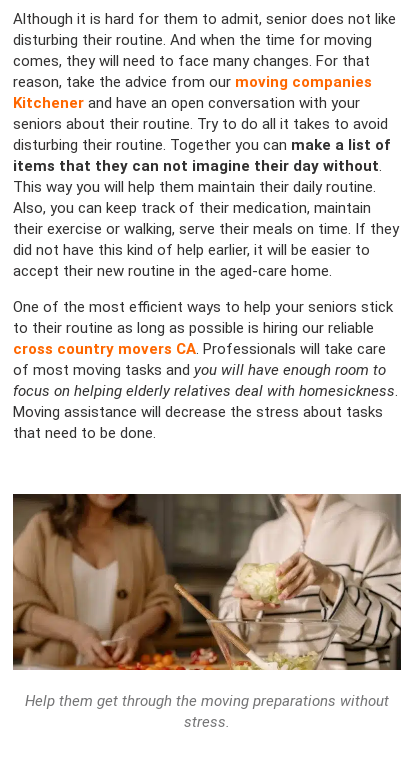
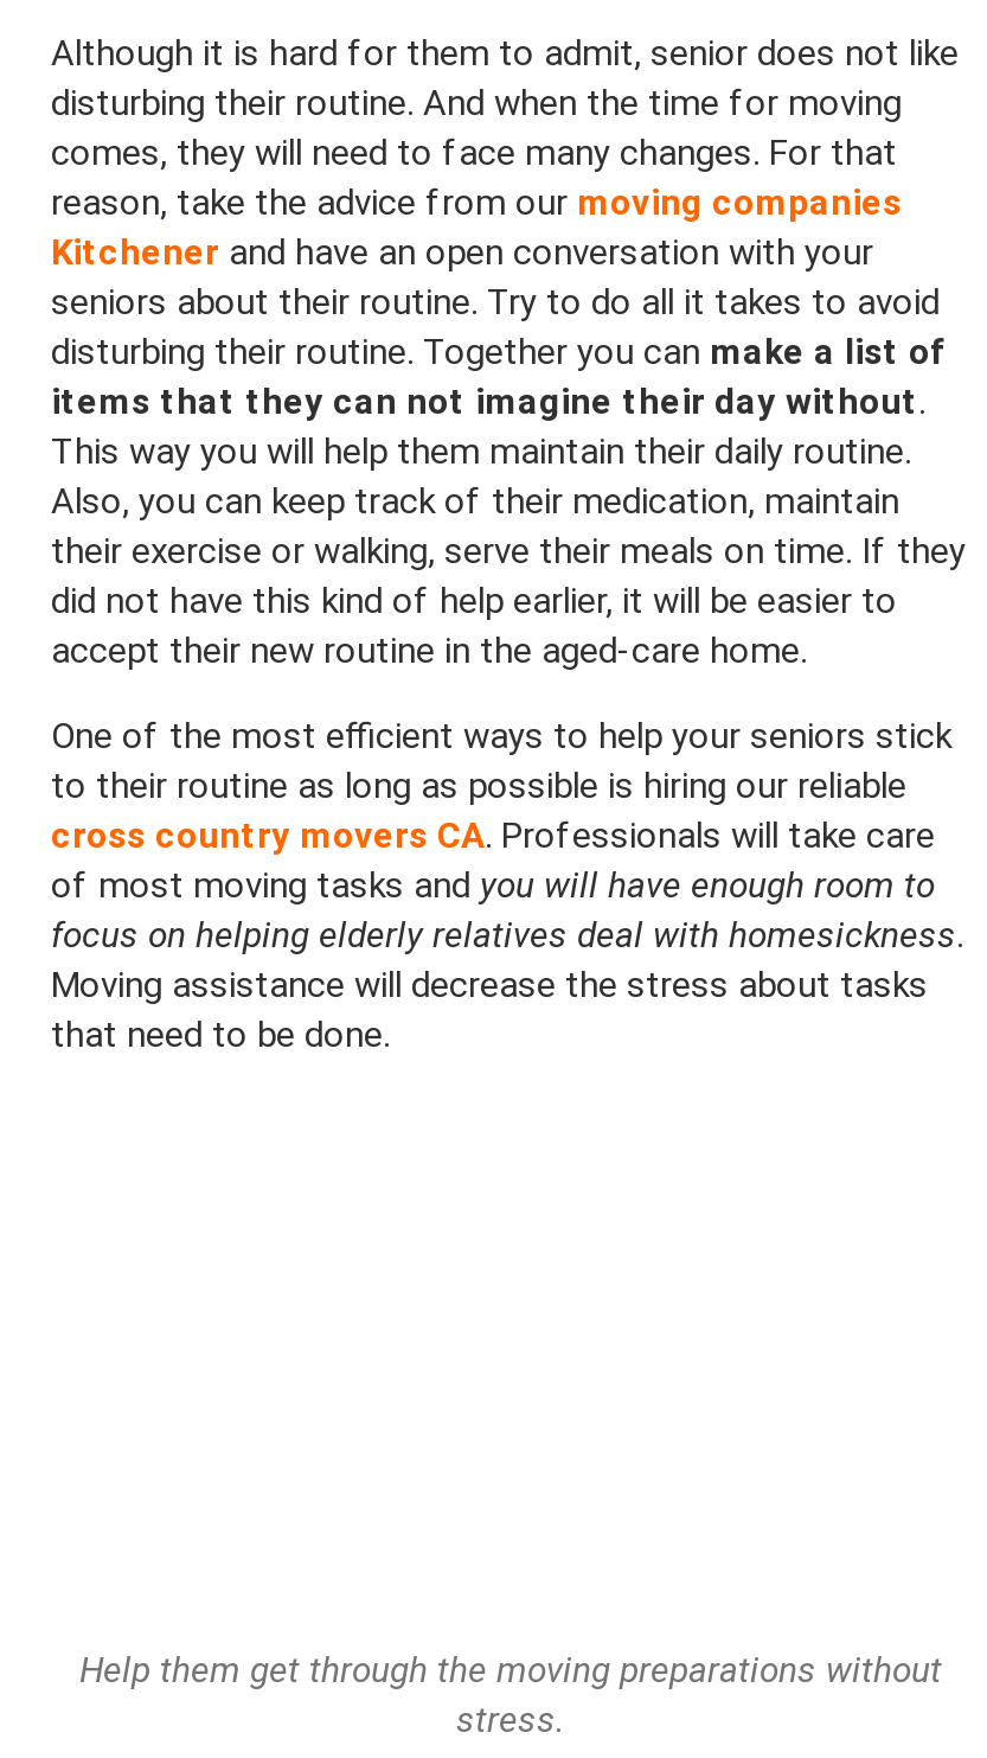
[12,493,402,671] [image] -> none

